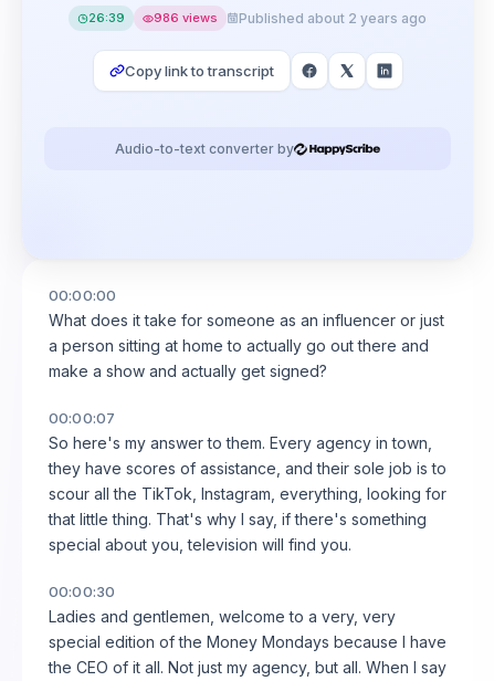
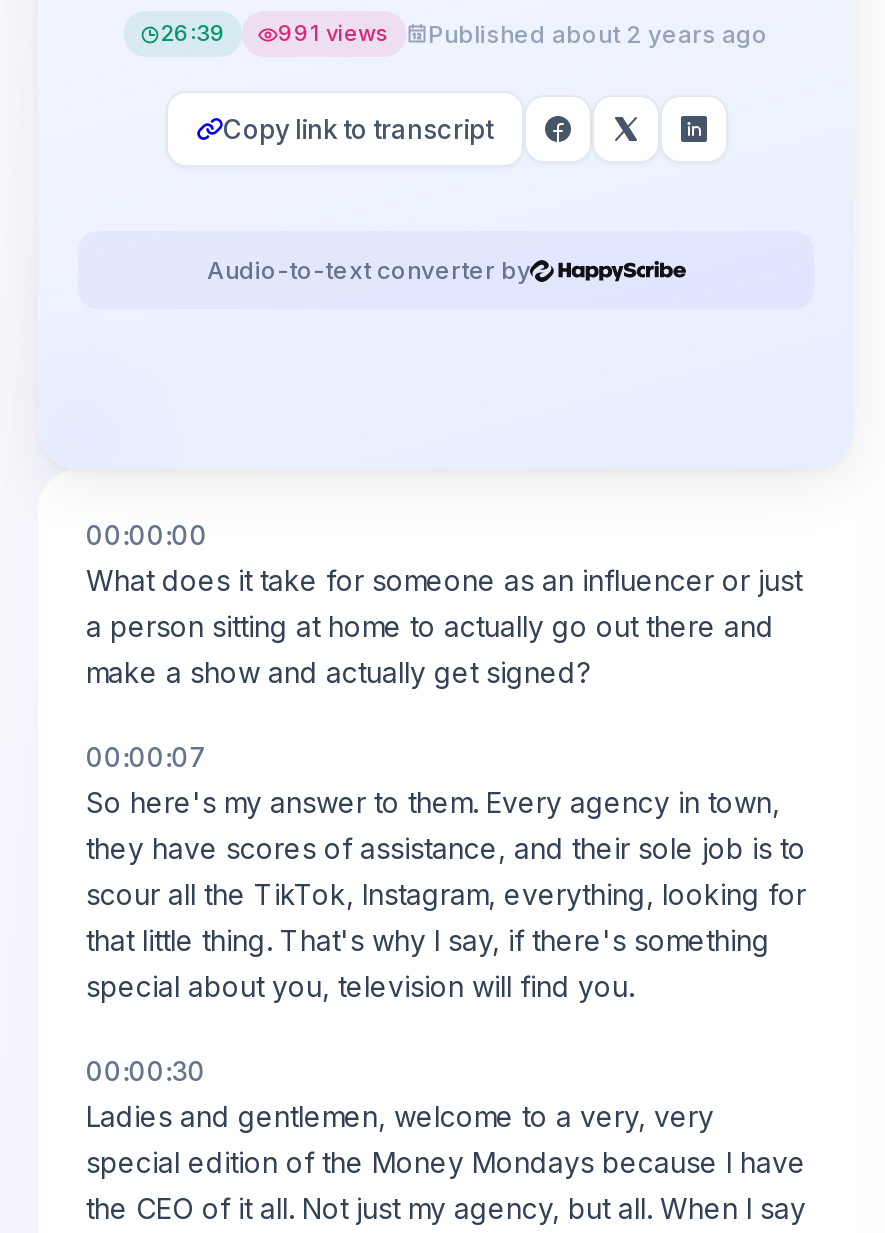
[88,10,427,27] 26:39 986 views Published about 2 years ago -> [160,19,768,49] 26:39 991 views Published about 2 years ago

